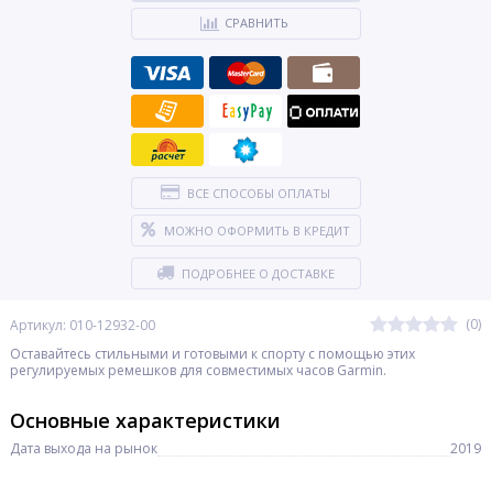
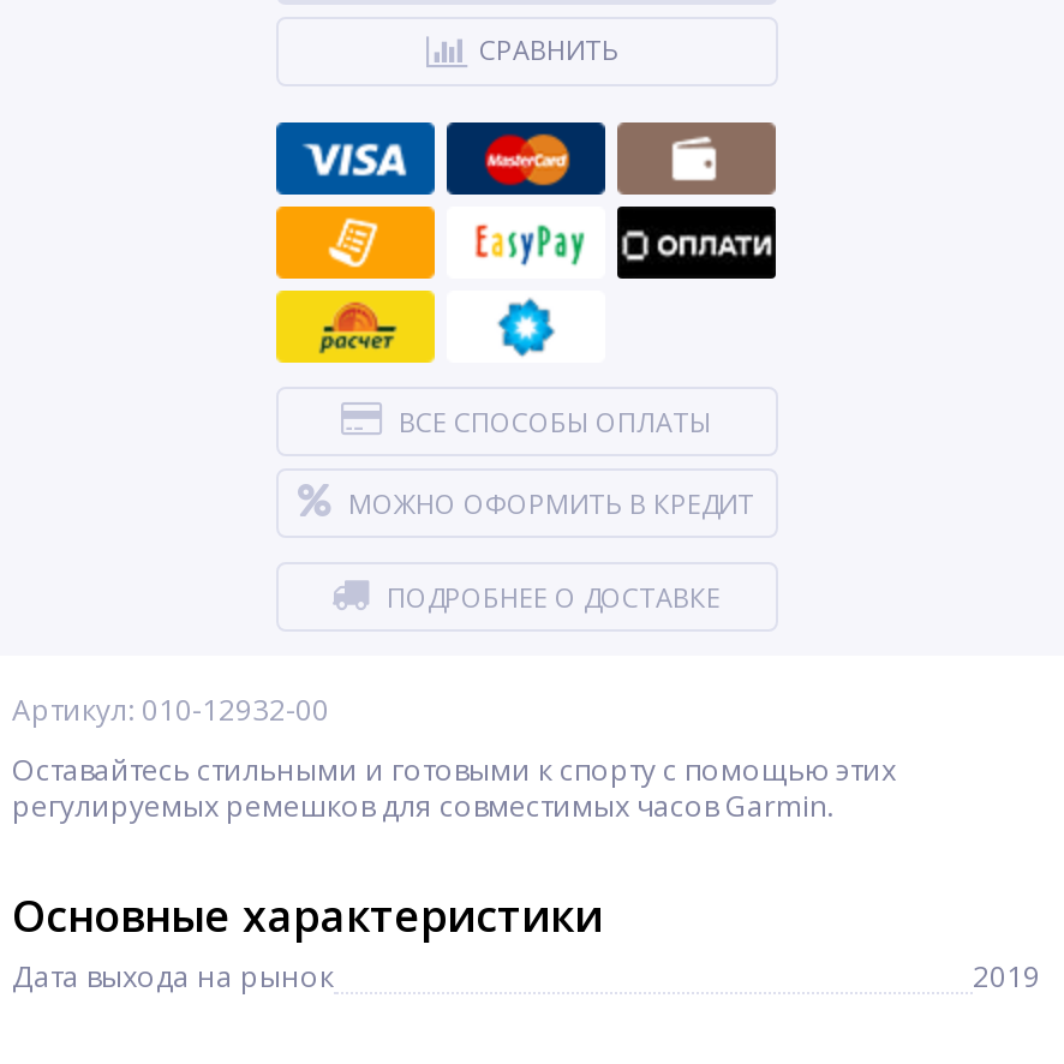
[466,315,481,333] (0) -> none

